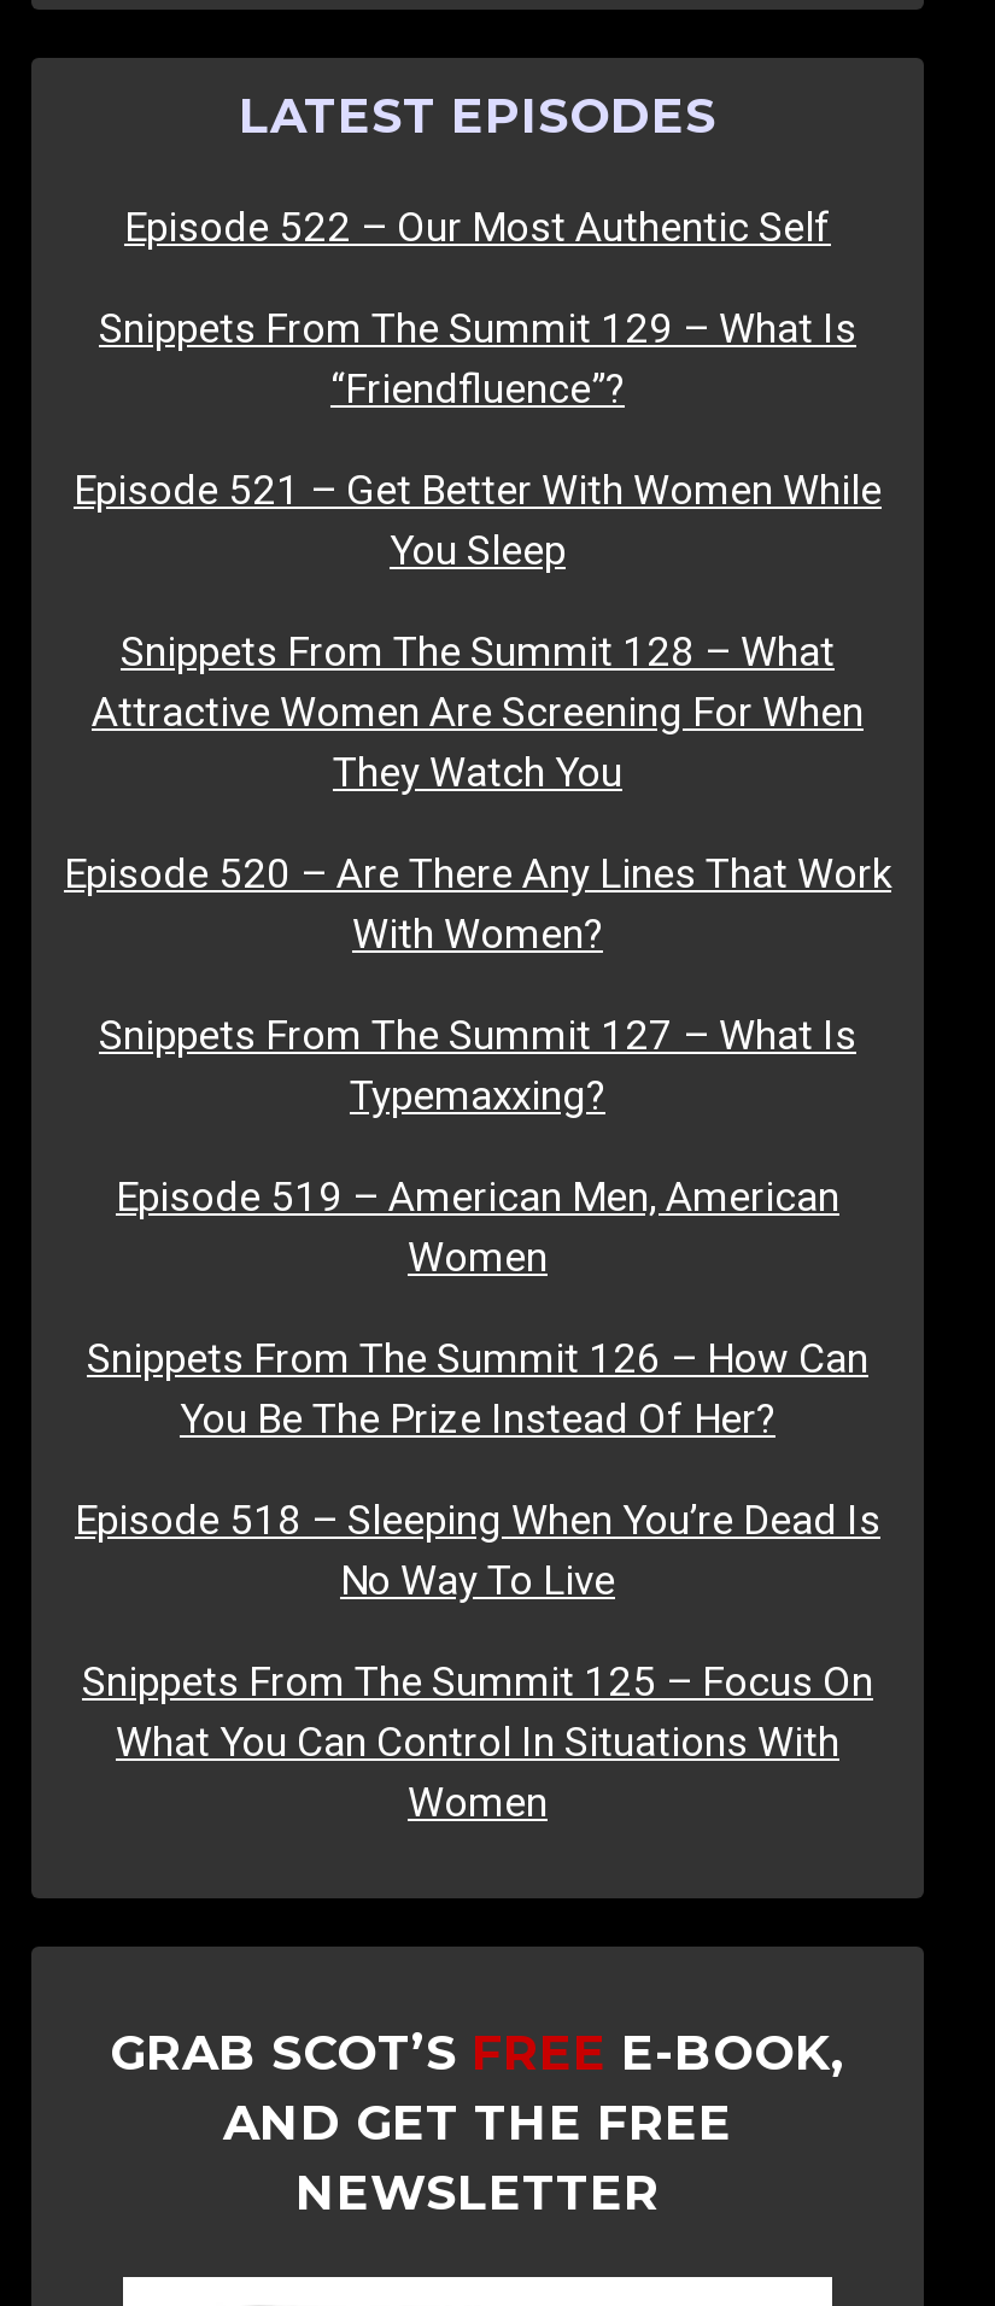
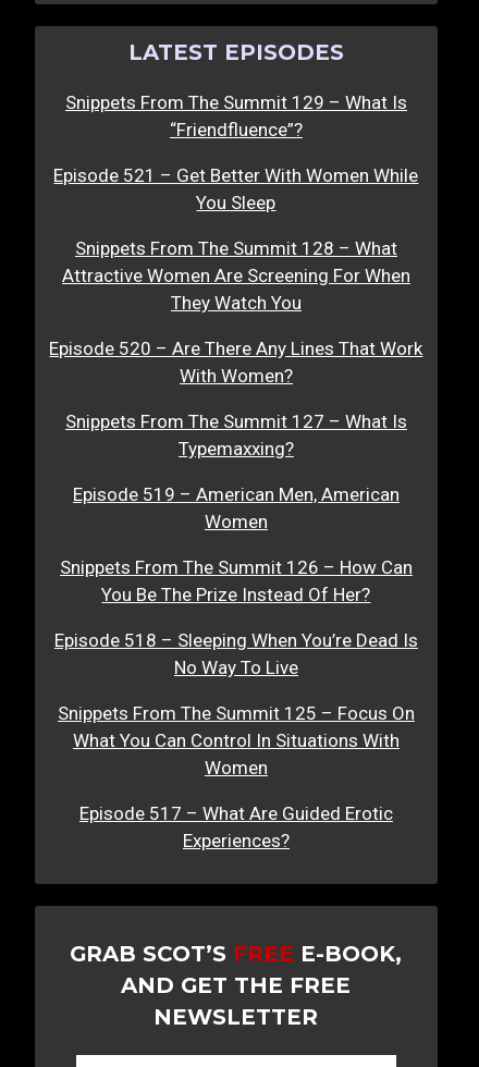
[124,204,831,252] Episode 522 – Our Most Authentic Self -> none
moved [64,305,891,1827] -> [50,92,423,779]: Snippets From The Summit 129 – What Is | “Friendfluence”? | Episode 521 – Get Better With Women While | ... | What You Can Control In Situations With | Women
none -> [79,803,393,852] Episode 517 – What Are Guided Erotic | Experiences?

